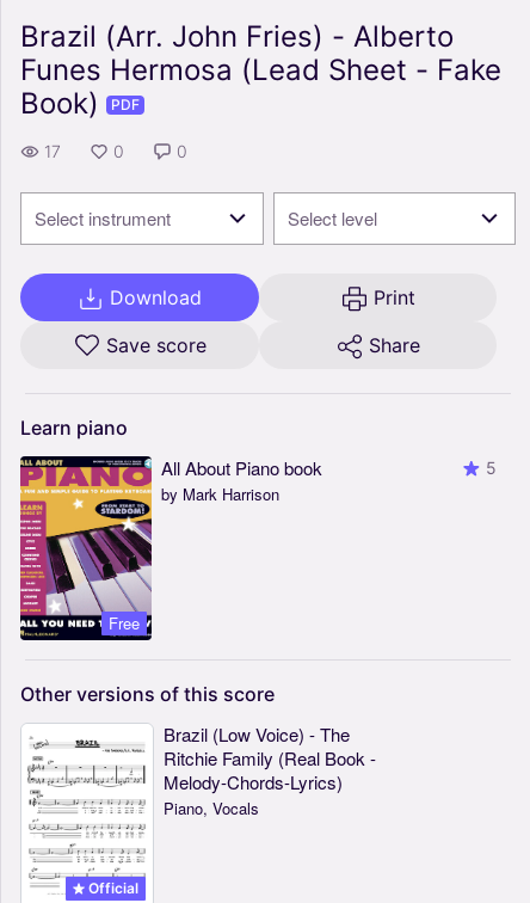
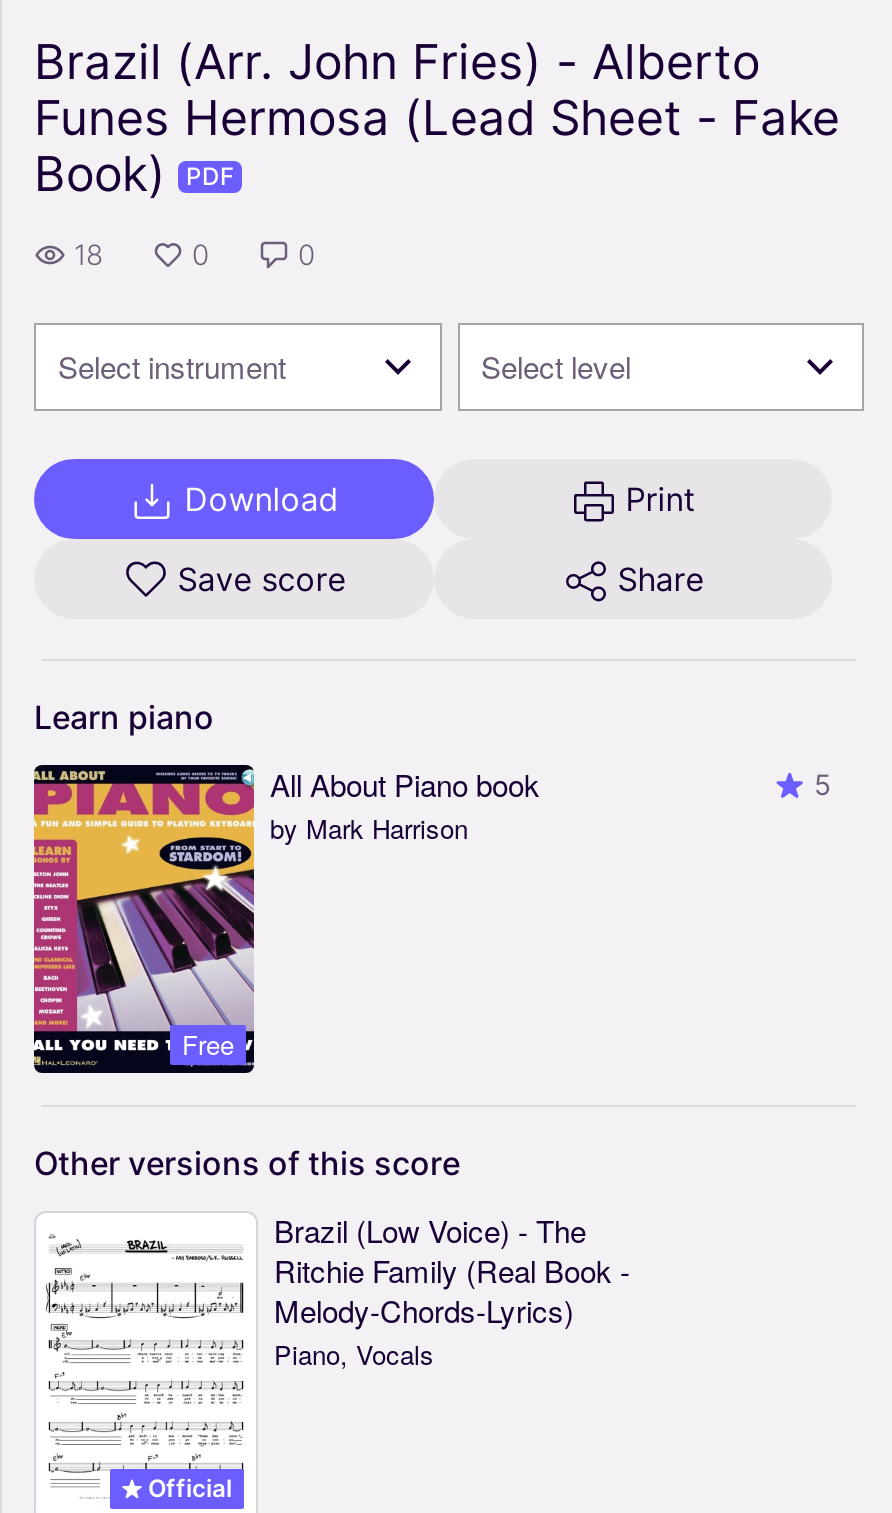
[44,141,61,162] 17 -> [74,238,104,272] 18

